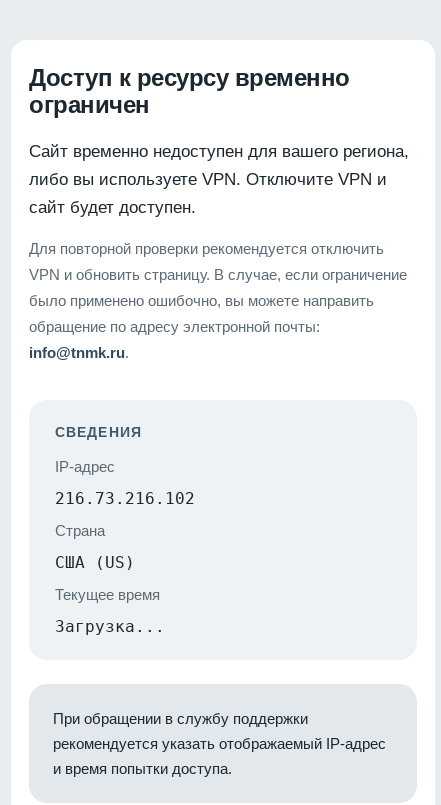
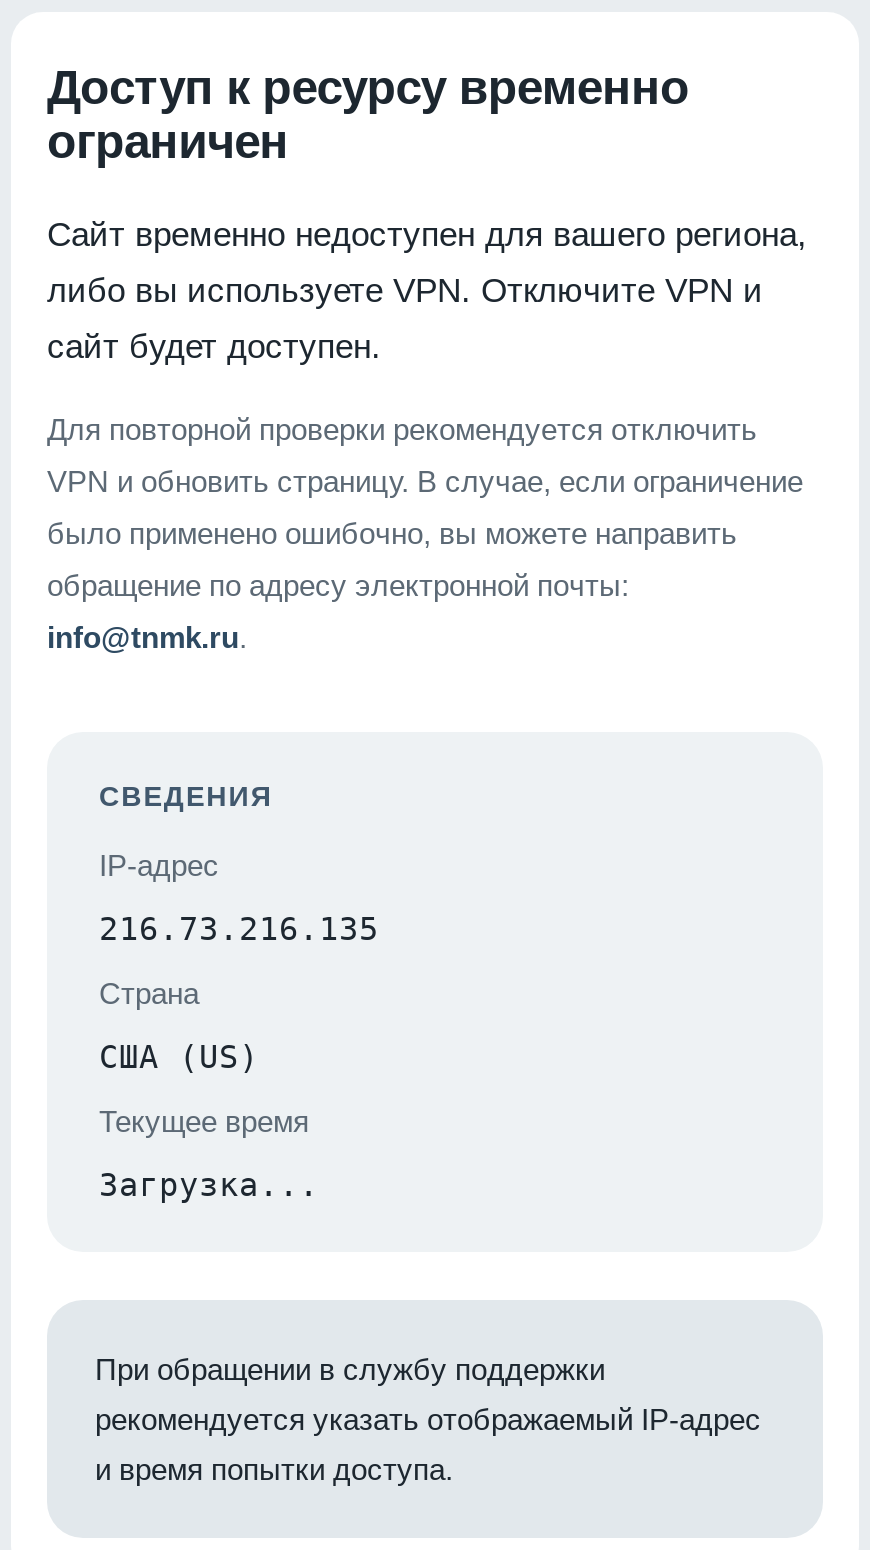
[55,488,195,507] 216.73.216.102 -> [99,909,379,947] 216.73.216.135

